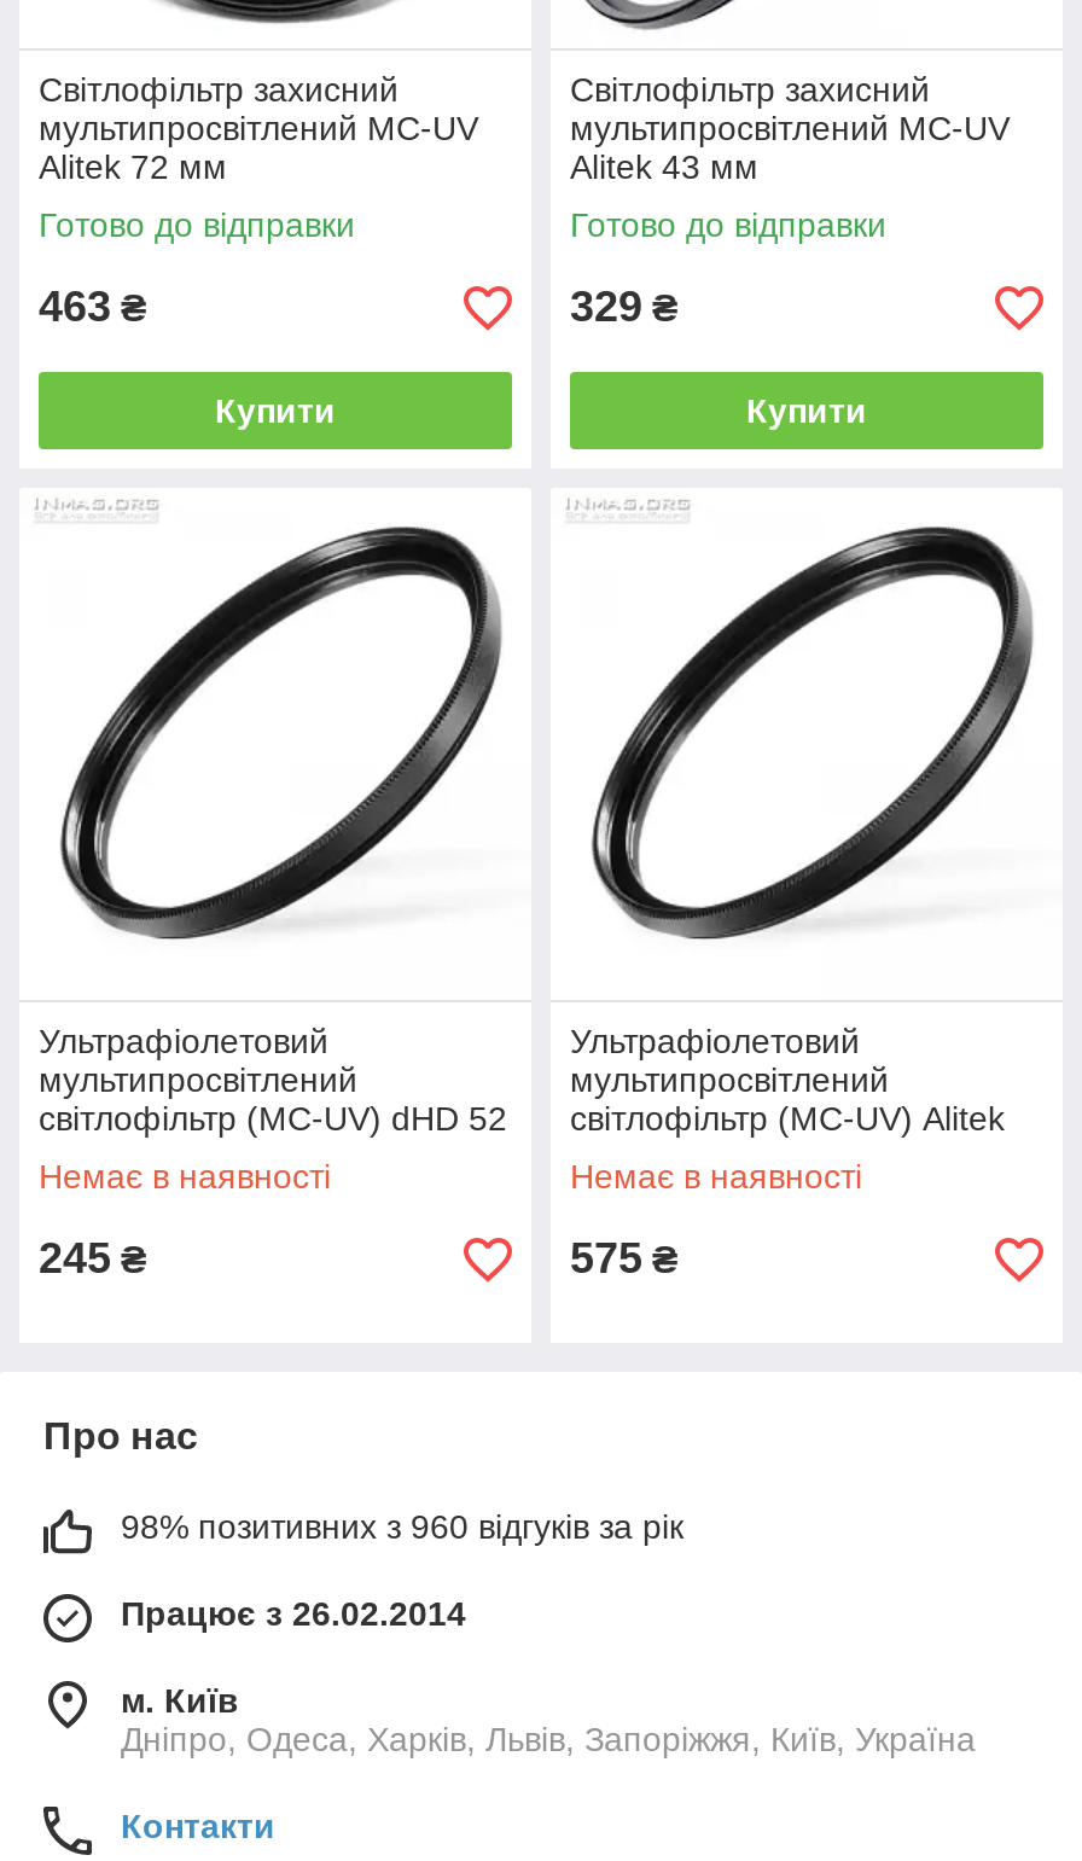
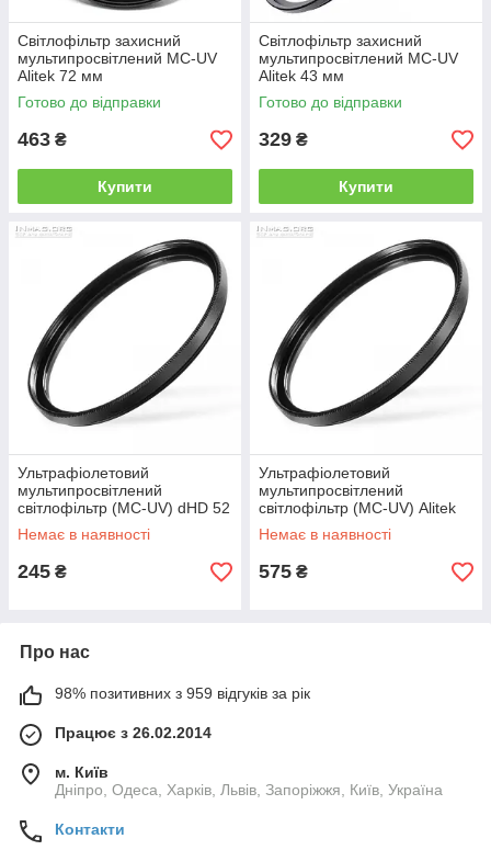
[121,1507,683,1546] 98% позитивних з 960 відгуків за рік -> [55,684,310,702] 98% позитивних з 959 відгуків за рік

